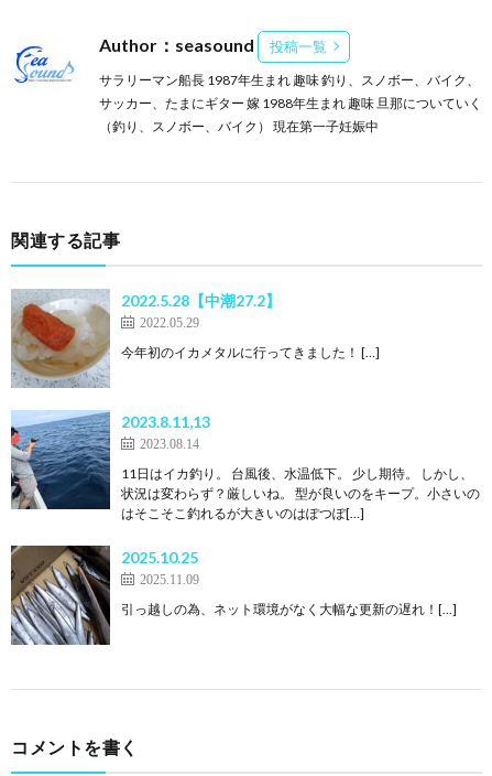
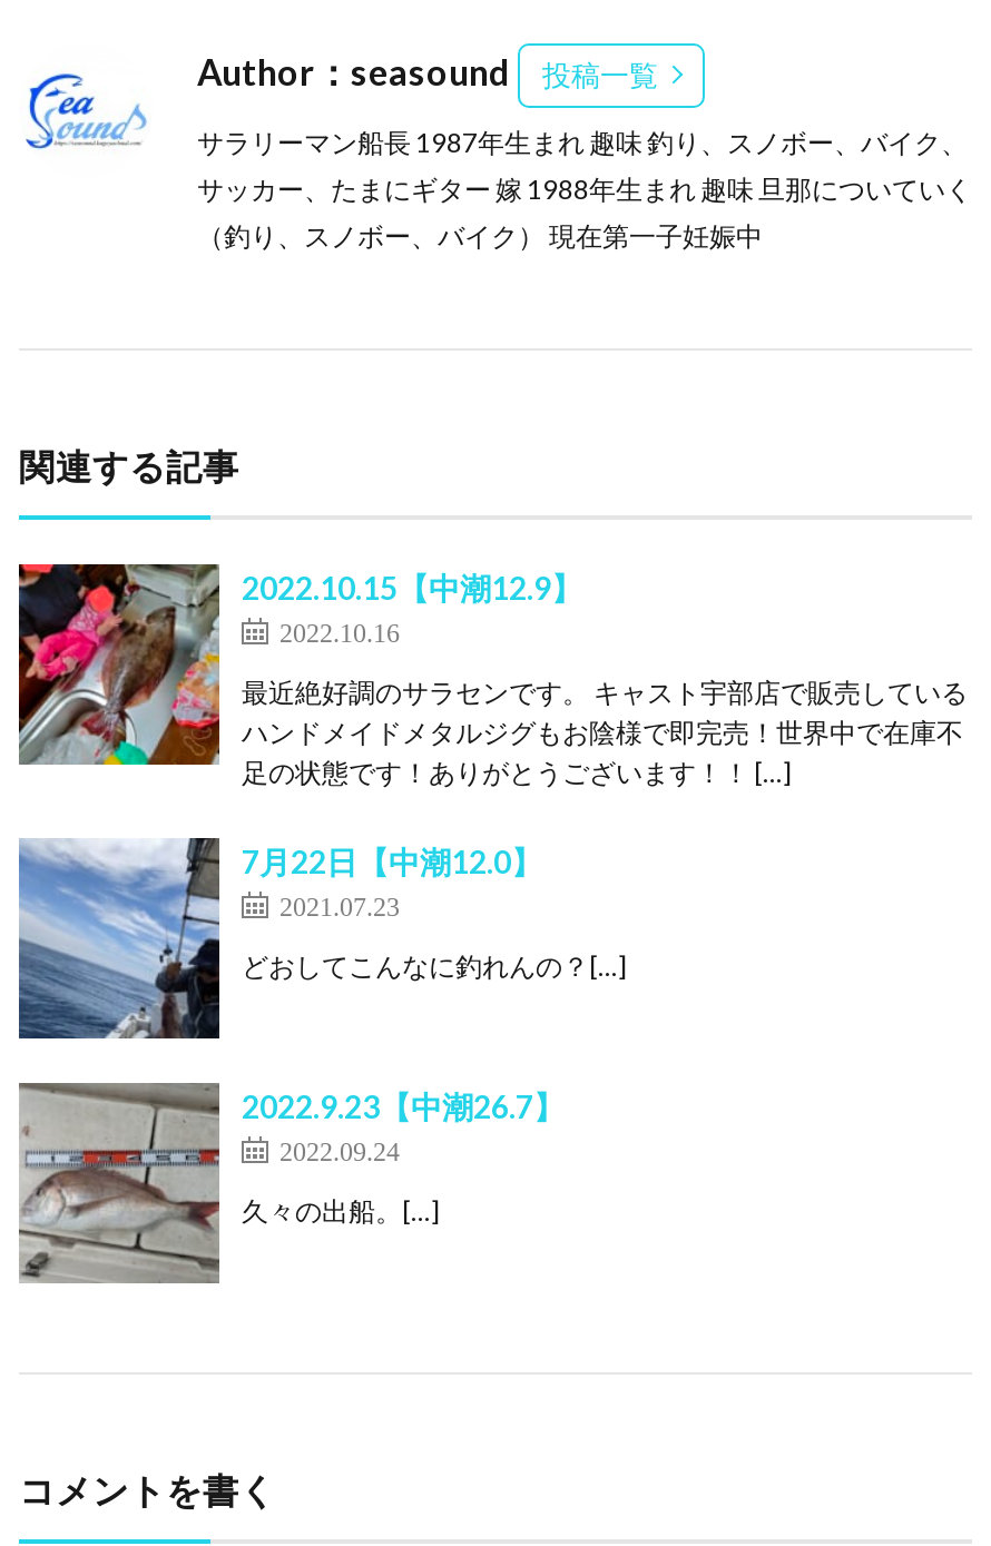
[11,289,281,389] [image] | 2022.5.28【中潮27.2】 | 2022.05.29 -> [17,562,582,767] [image] | 2022.10.15【中潮12.9】 | 2022.10.16
[121,344,380,360] 今年初のイカメタルに行ってきました！ […] -> [242,675,968,788] 最近絶好調のサラセンです。 キャスト宇部店で販売している | ハンドメイドメタルジグもお陰様で即完売！世界中で在庫不 | 足の状態です！ありがとうございます！！ […]
[10,410,210,524] [image] | 2023.8.11,13 | 2023.08.14 -> [17,811,542,1041] [image] | 7月22日【中潮12.0】 | 2021.07.23
[121,465,480,521] 11日はイカ釣り。 台風後、水温低下。 少し期待。 しかし、 | 状況は変わらず？厳しいね。 型が良いのをキープ。小さいの | はそこそこ釣れるが大きいのはぽつぽ[…] -> [242,949,627,982] どおしてこんなに釣れんの？[…]
[11,546,199,645] [image] | 2025.10.25 | 2025.11.09 -> [19,1083,565,1283] [image] | 2022.9.23【中潮26.7】 | 2022.09.24
[121,600,457,617] 引っ越しの為、ネット環境がなく大幅な更新の遅れ！[…] -> [242,1194,440,1227] 久々の出船。[…]

